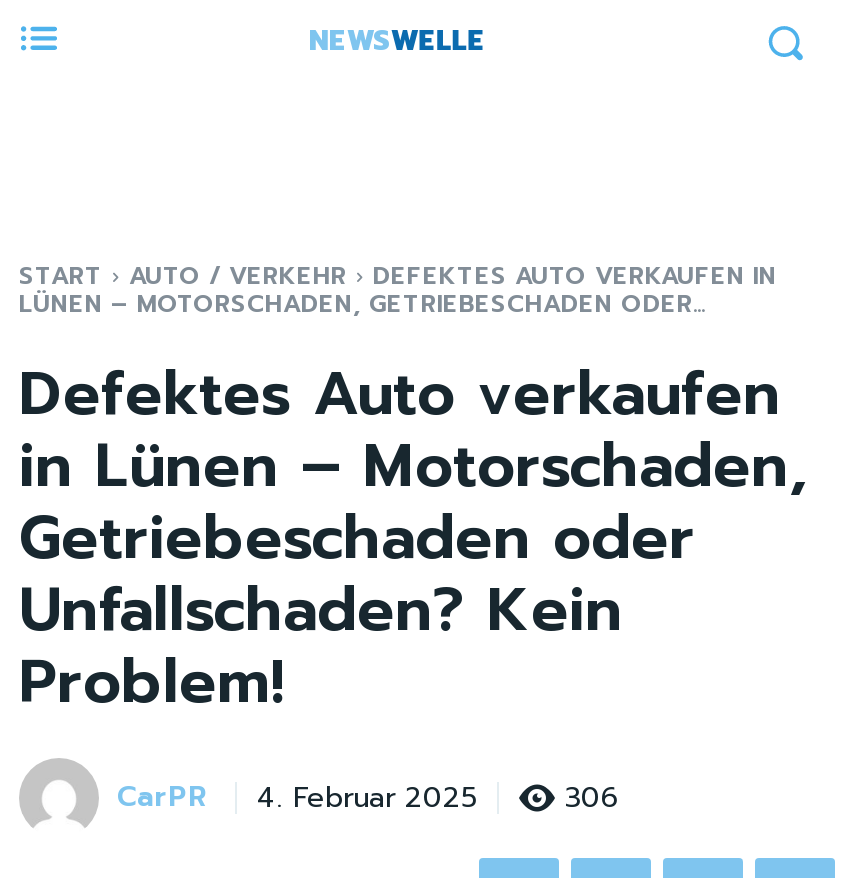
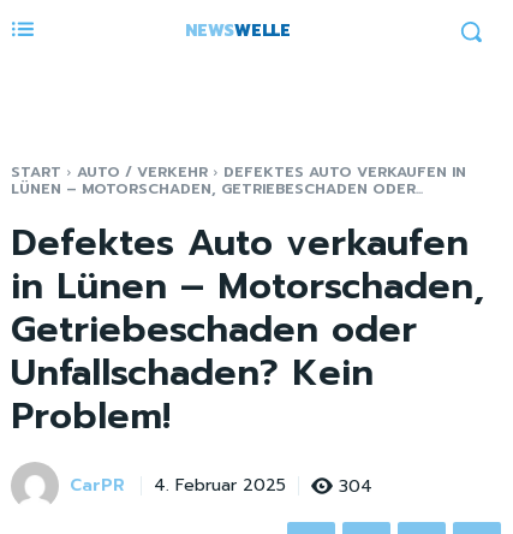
[565,776,619,818] 306 -> [339,473,372,498] 304

